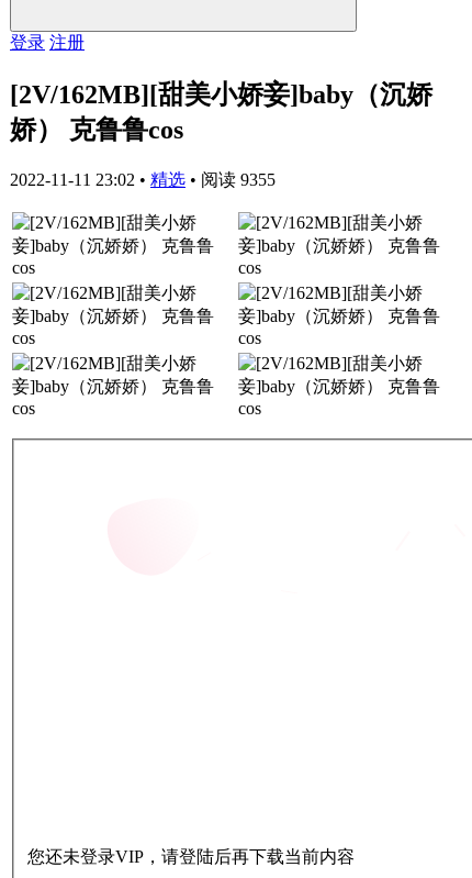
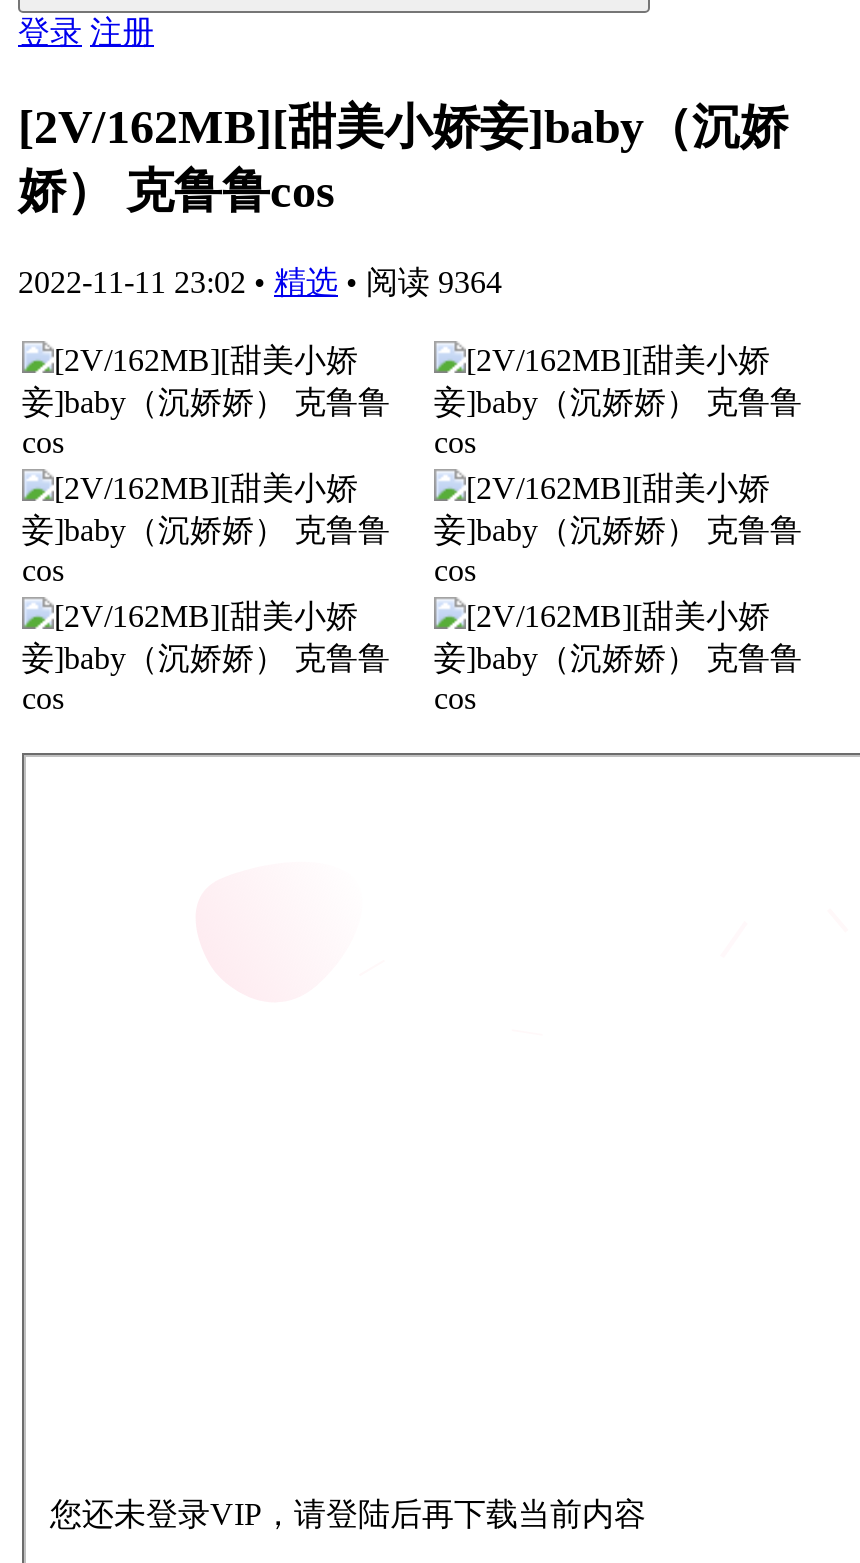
[10,170,276,189] 2022-11-11 23:02 • 精选 • 阅读 9355 -> [18,265,502,299] 2022-11-11 23:02 • 精选 • 阅读 9364

